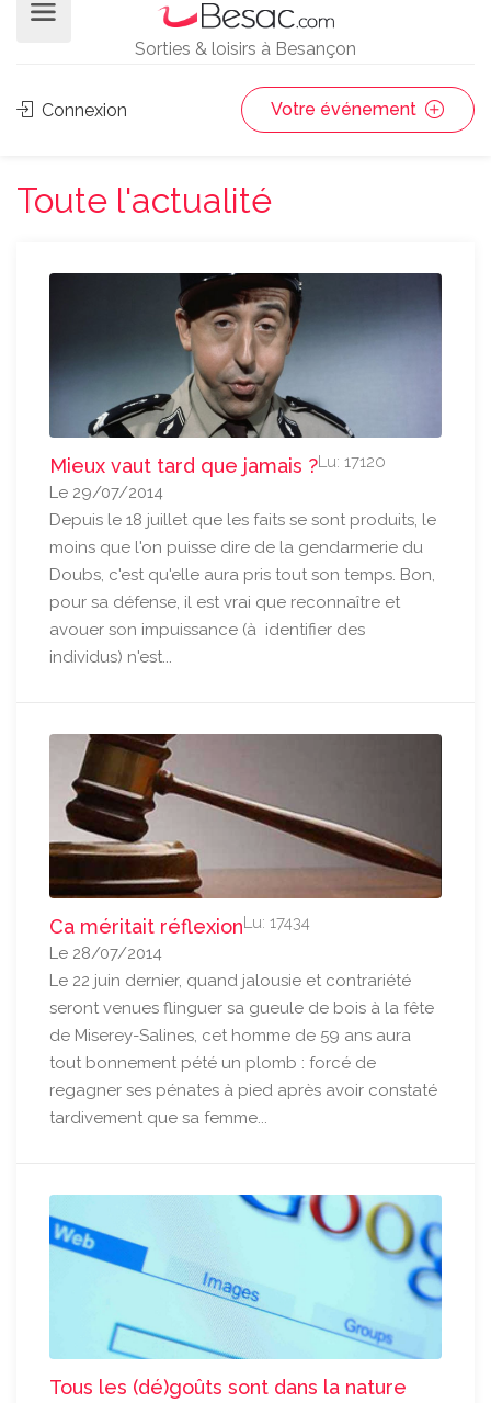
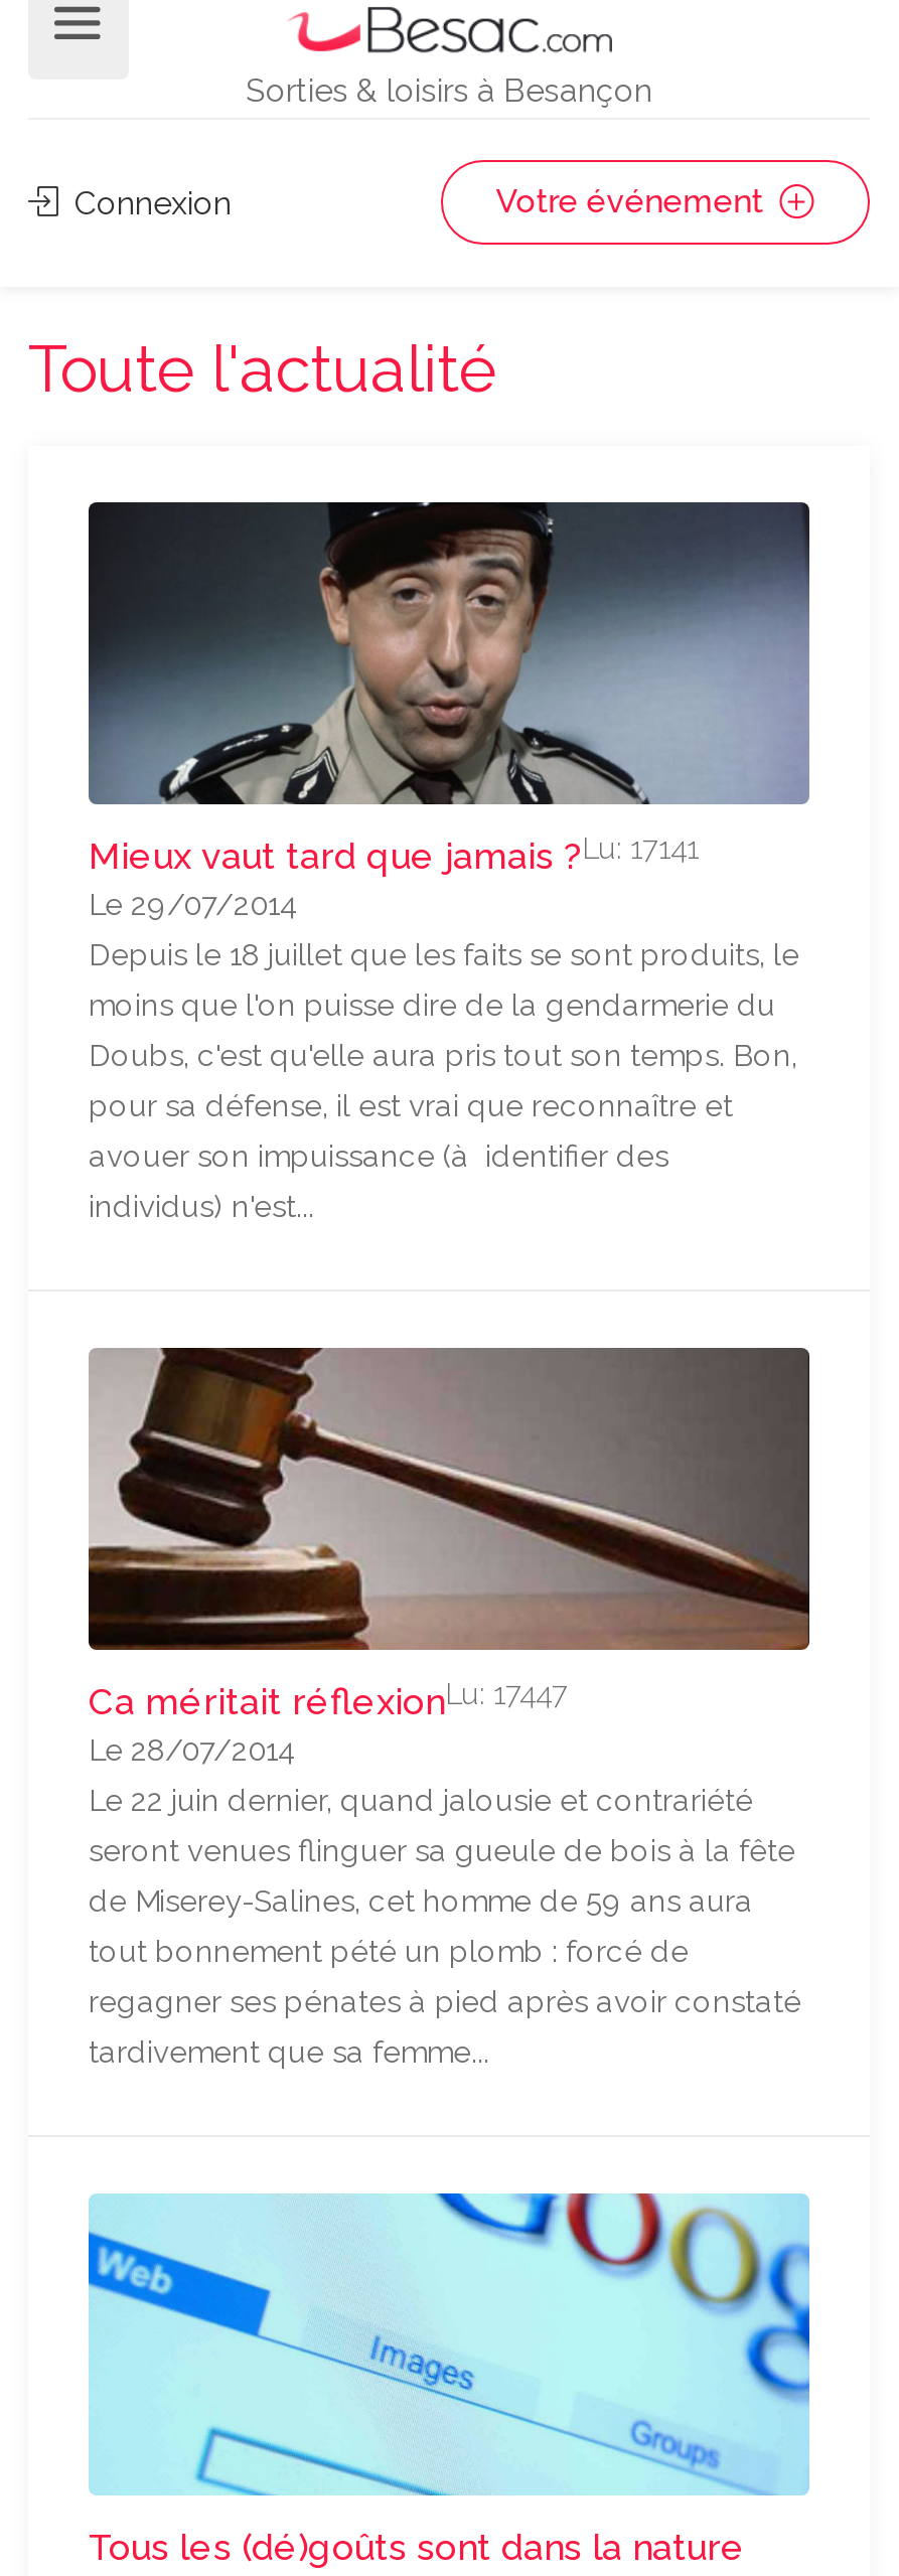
[49,452,386,477] Mieux vaut tard que jamais ?Lu: 17120 -> [89,830,699,877] Mieux vaut tard que jamais ?Lu: 17141
[49,913,310,938] Ca méritait réflexionLu: 17434 -> [89,1676,568,1722] Ca méritait réflexionLu: 17447

